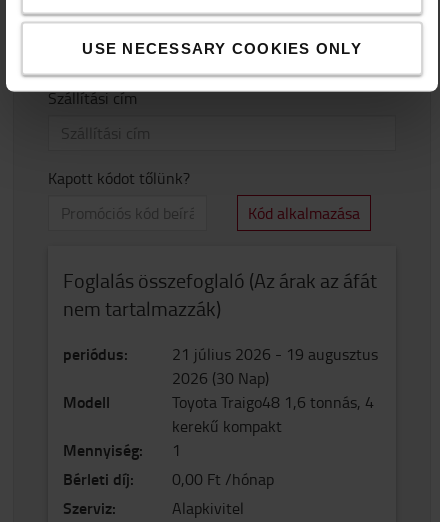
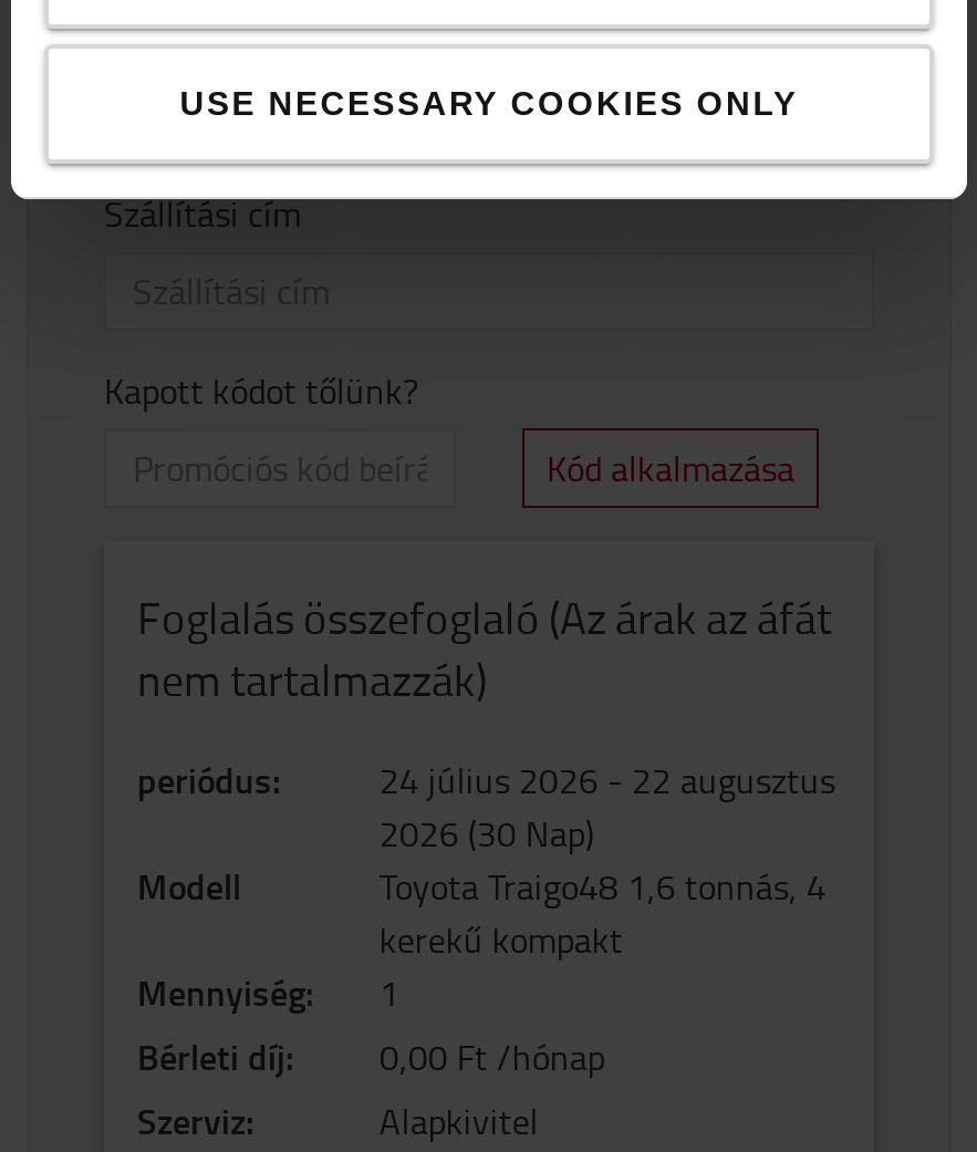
[172,343,378,365] 21 július 2026 - 19 augusztus -> [379,756,835,805] 24 július 2026 - 22 augusztus

